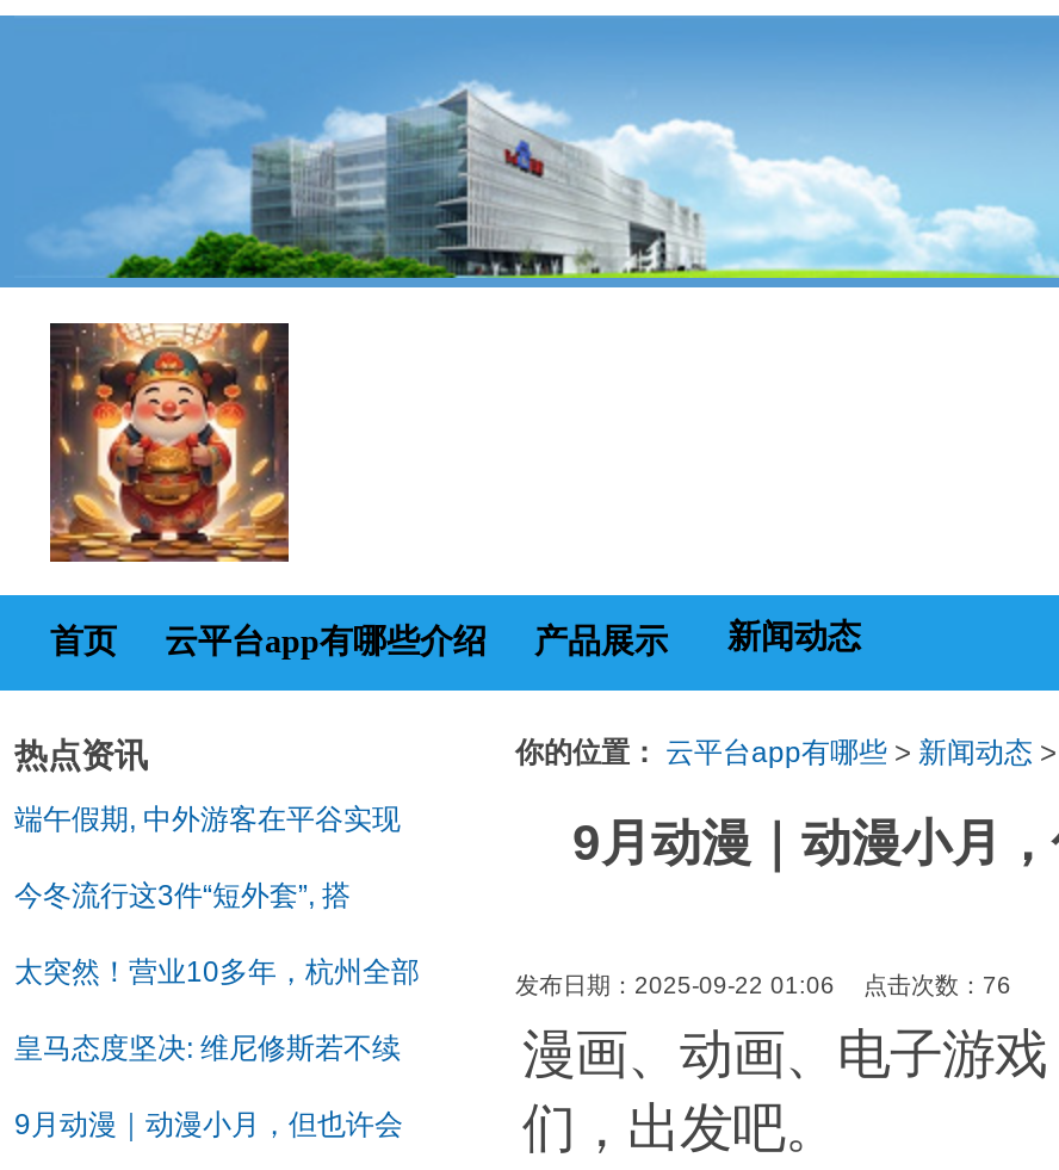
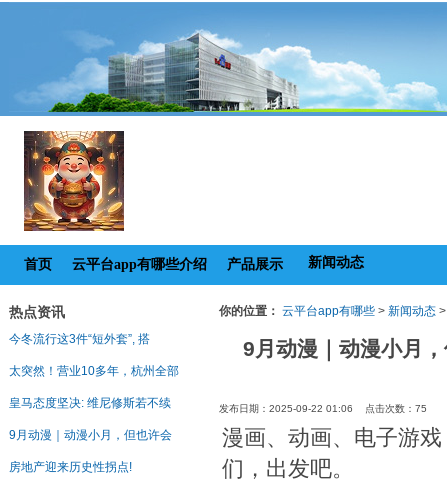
[14,803,401,836] 端午假期, 中外游客在平谷实现 -> none
moved [14,879,420,1065] -> [9,332,179,410]: 今冬流行这3件“短外套”, 搭 | 太突然！营业10多年，杭州全部 | 皇马态度坚决: 维尼修斯若不续
[515,972,1011,998] 发布日期：2025-09-22 01:06 点击次数：76 -> [219,403,427,414] 发布日期：2025-09-22 01:06 点击次数：75
moved [14,1108,403,1141] -> [9,428,172,442]: 9月动漫｜动漫小月，但也许会
none -> [9,460,132,474] 房地产迎来历史性拐点!

